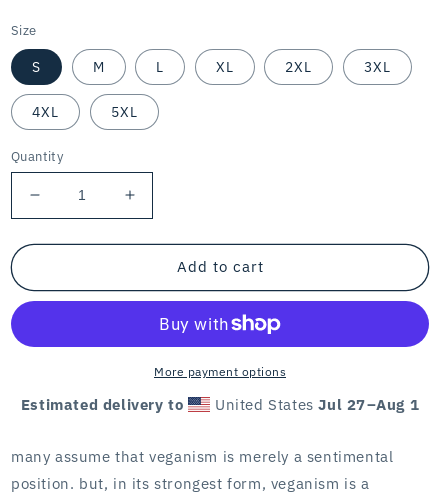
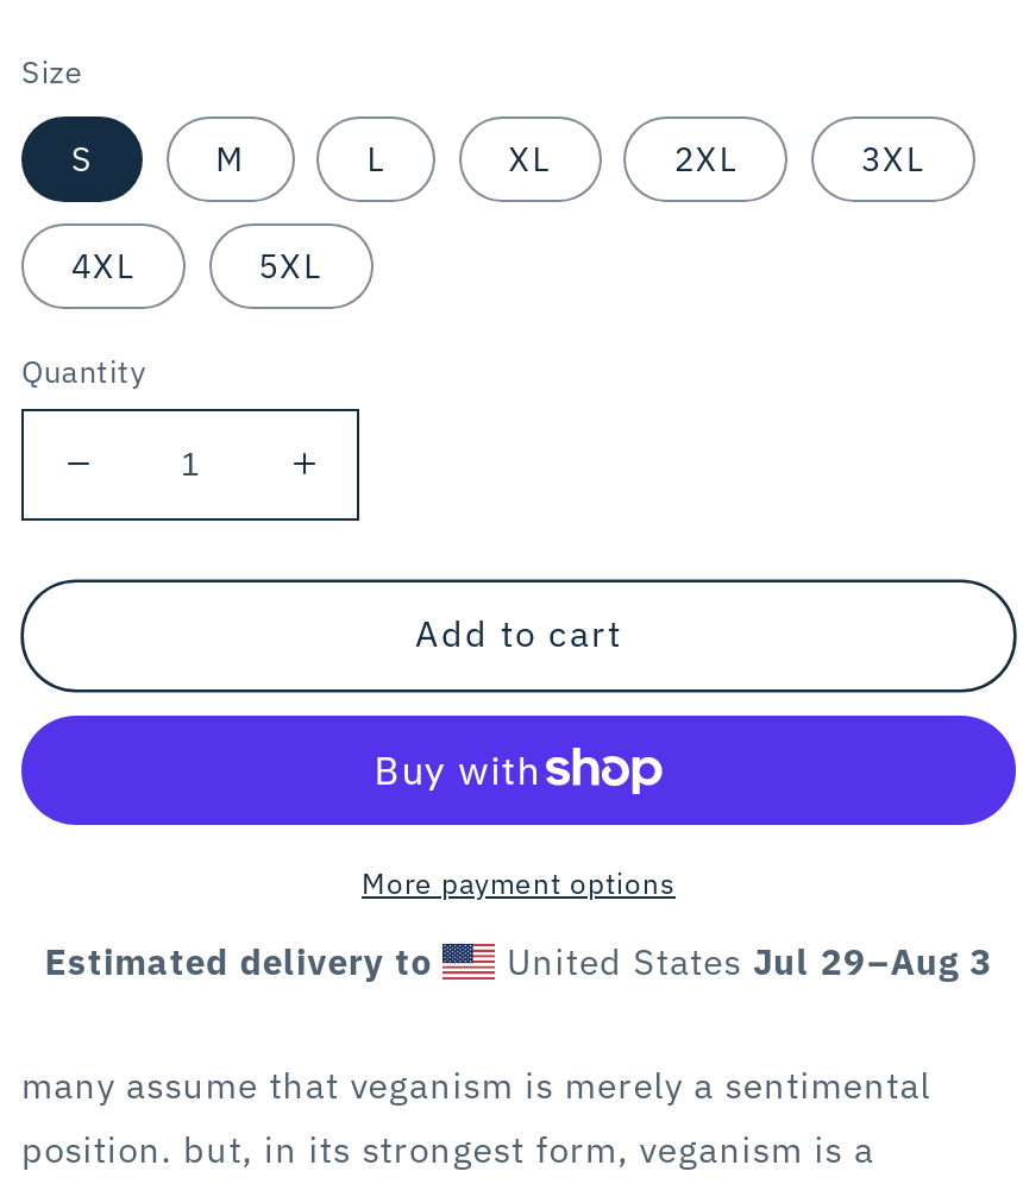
[210,395,419,414] United States Jul 27–Aug 1 -> [496,939,993,984] United States Jul 29–Aug 3

